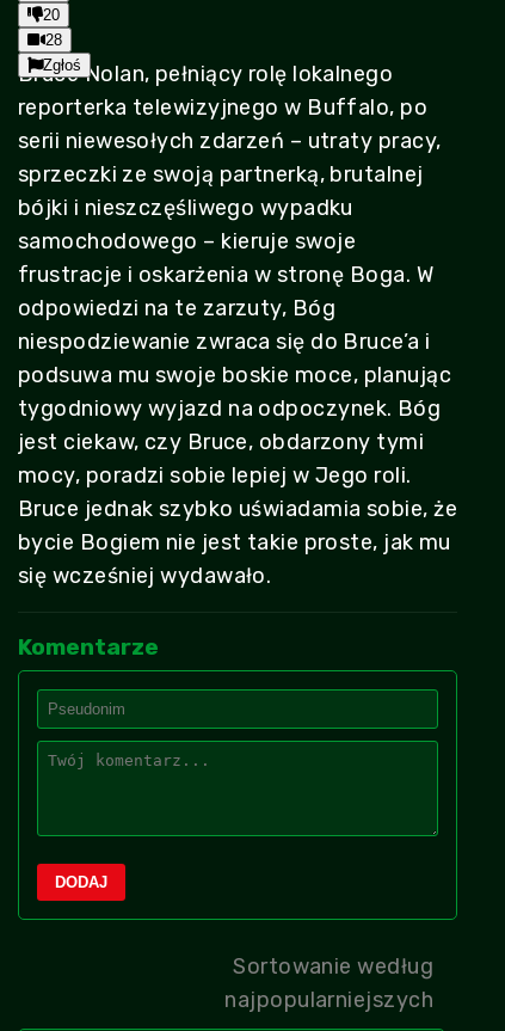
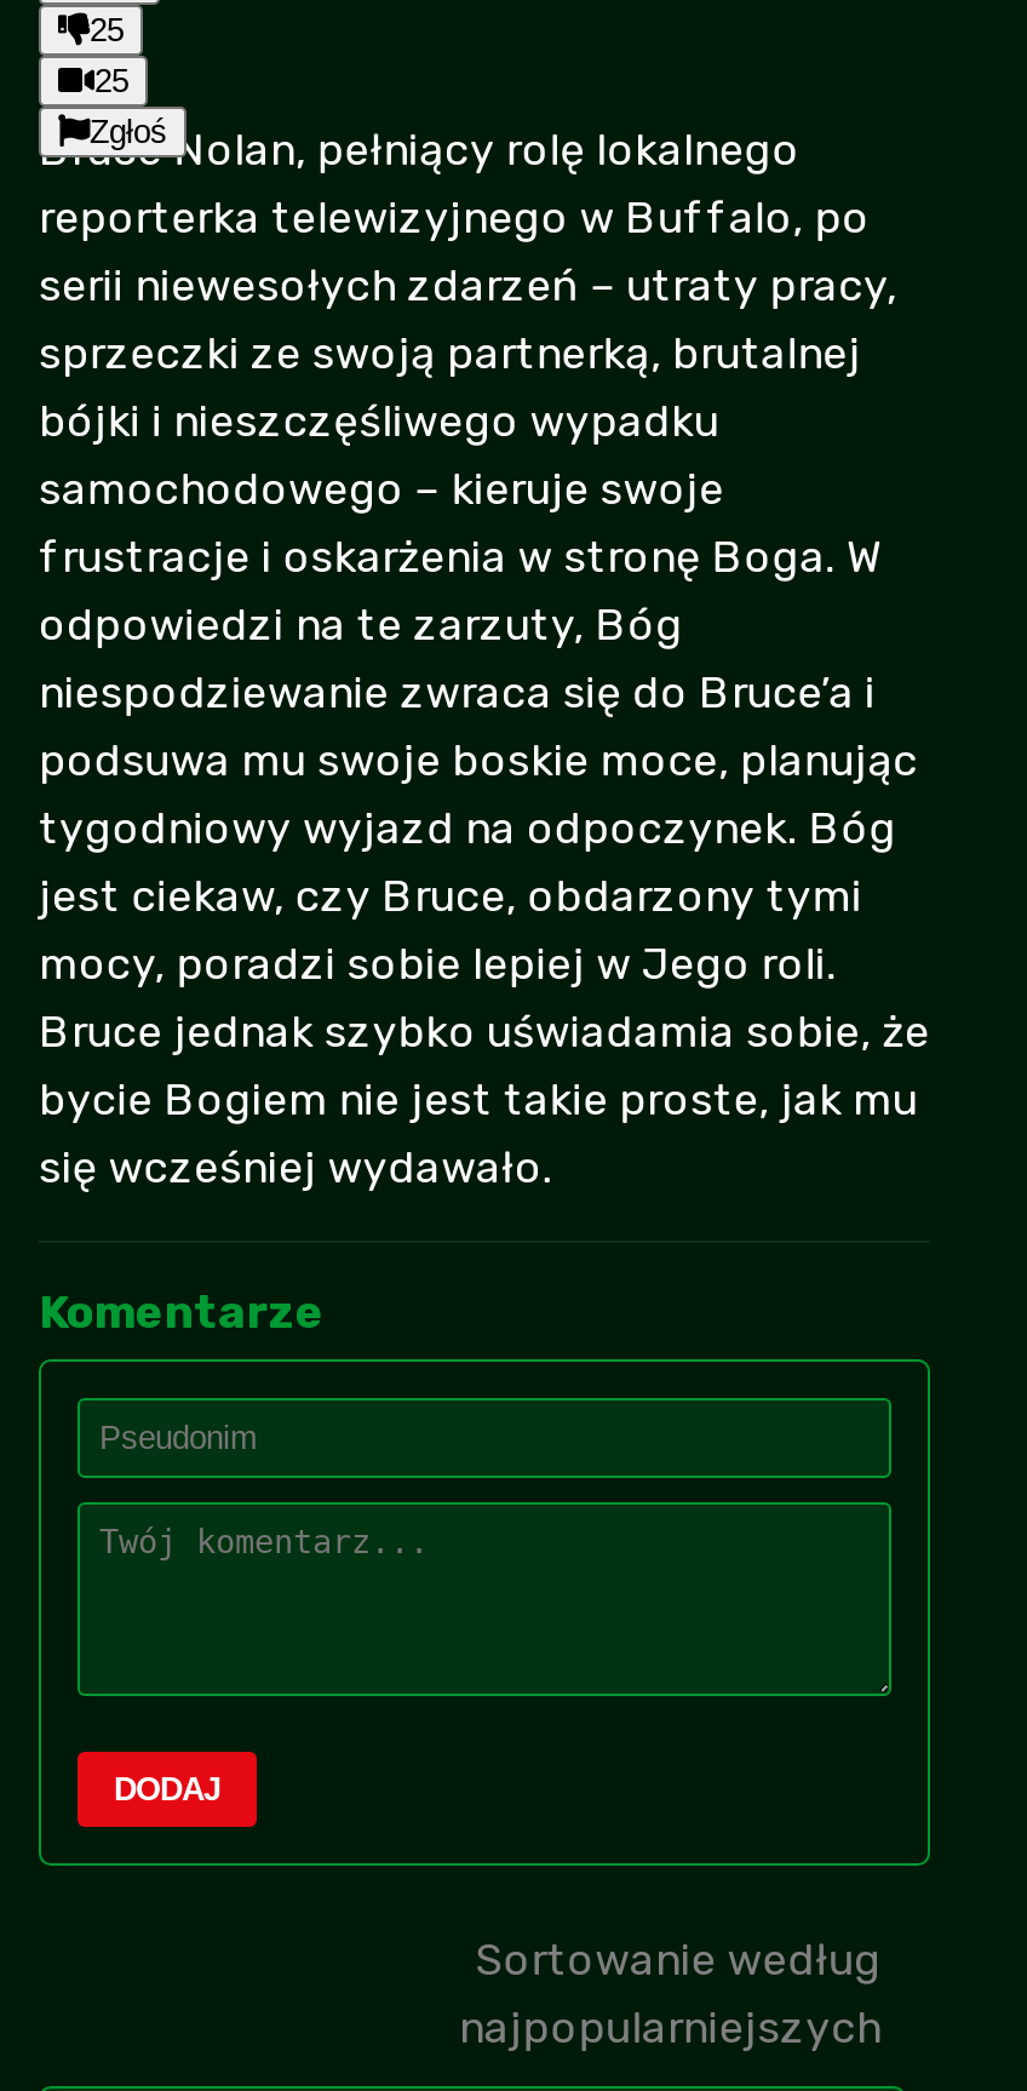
[43,6,60,24] 20 -> [90,12,124,48] 25
[45,31,62,49] 28 -> [94,63,128,99] 25

